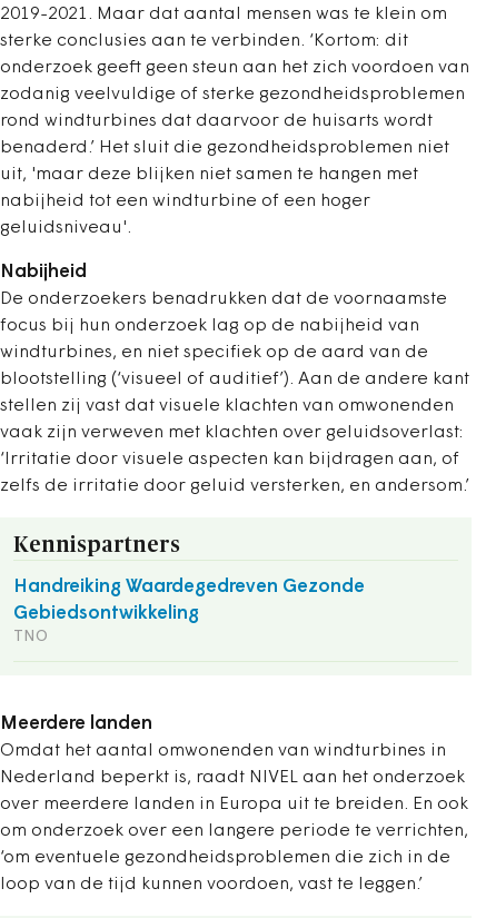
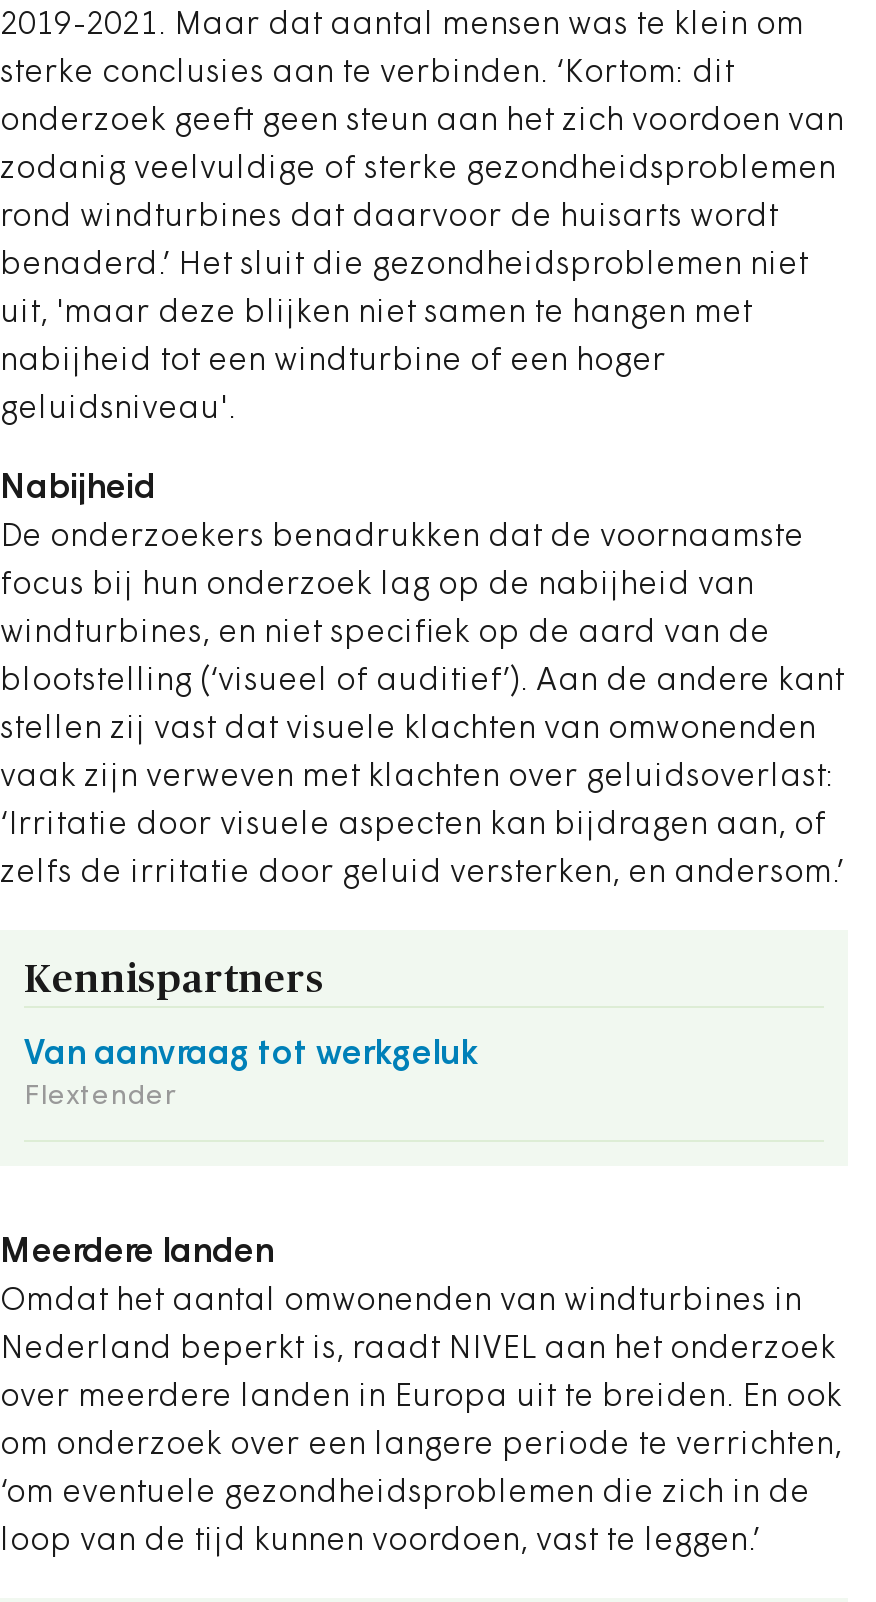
[13,577,365,645] Handreiking Waardegedreven Gezonde | Gebiedsontwikkeling | TNO -> [24,1037,478,1111] Van aanvraag tot werkgeluk | Flextender

